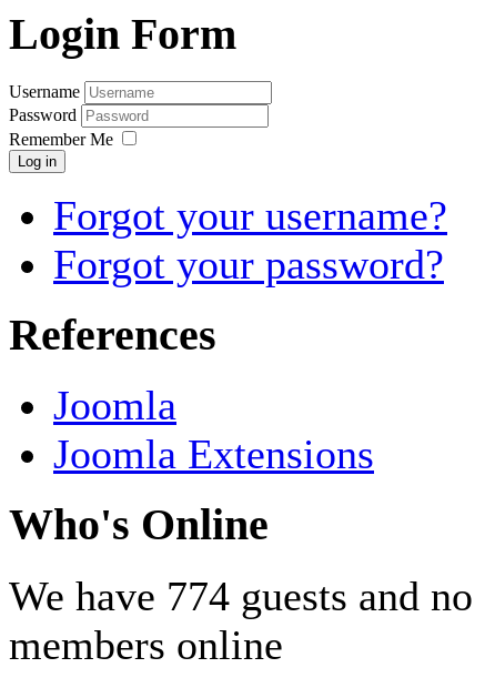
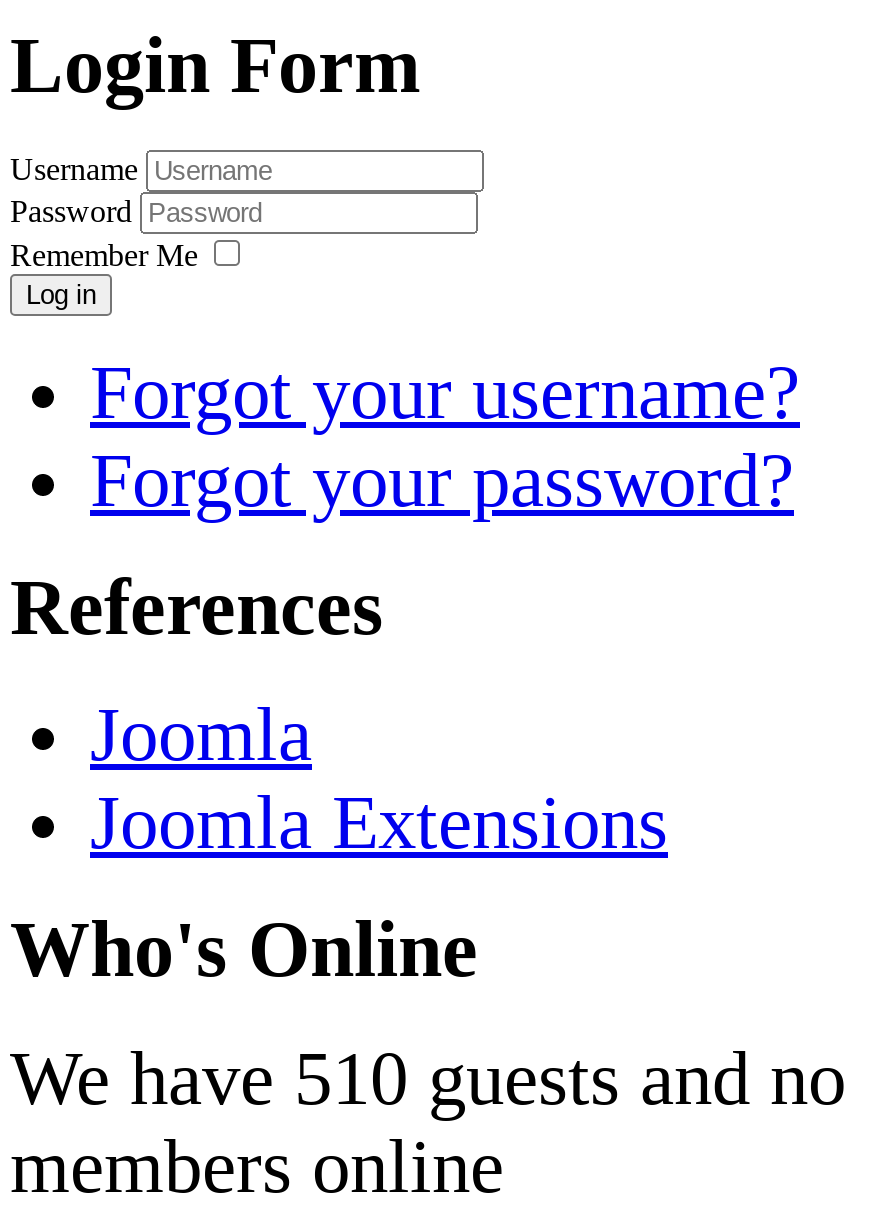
[9,572,473,619] We have 774 guests and no -> [10,1036,846,1120] We have 510 guests and no

